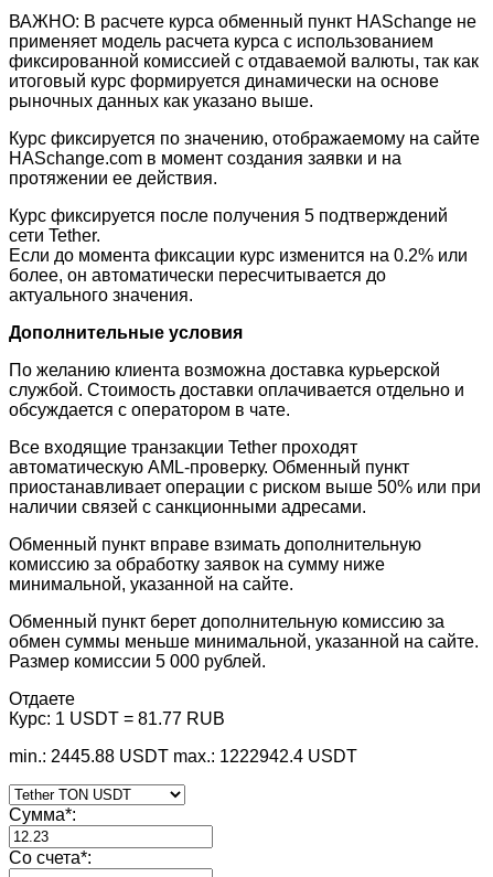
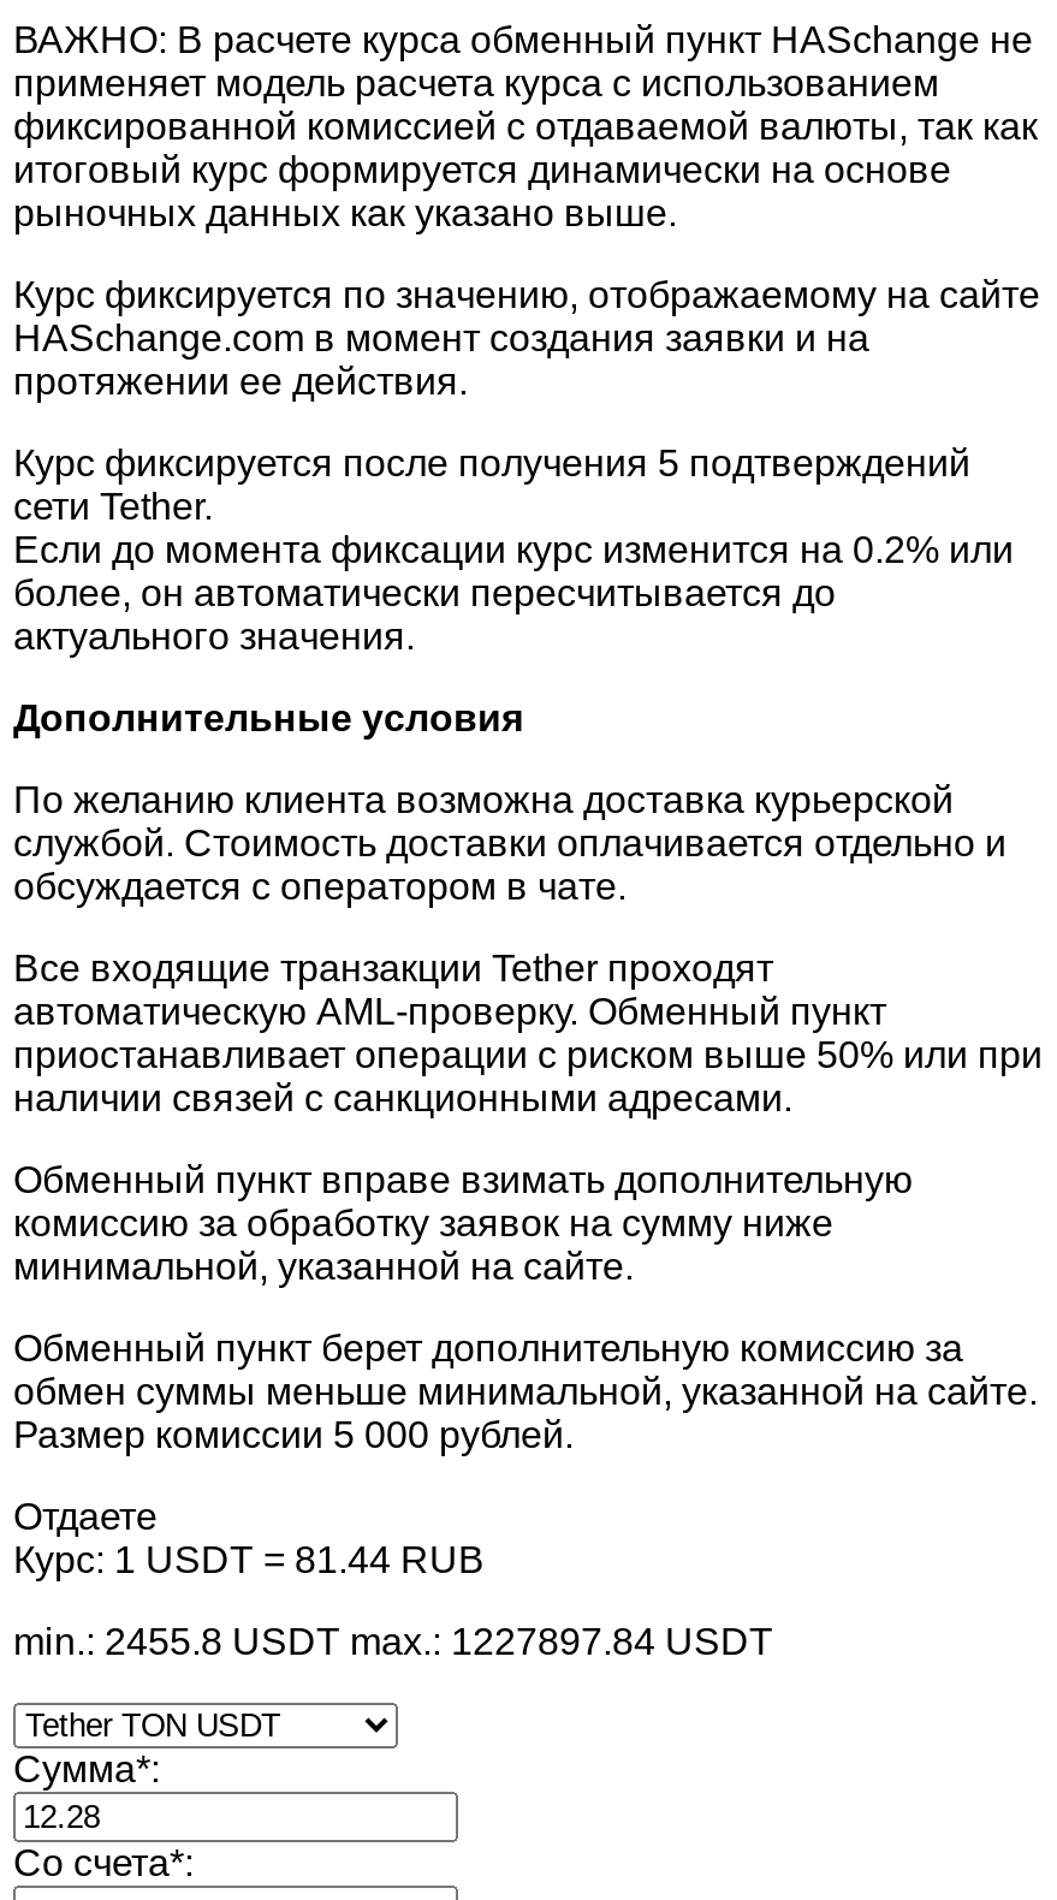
[9,709,225,728] Курс: 1 USDT = 81.77 RUB -> [13,1539,485,1580] Курс: 1 USDT = 81.44 RUB
[9,747,357,766] min.: 2445.88 USDT max.: 1222942.4 USDT -> [13,1621,773,1662] min.: 2455.8 USDT max.: 1227897.84 USDT

